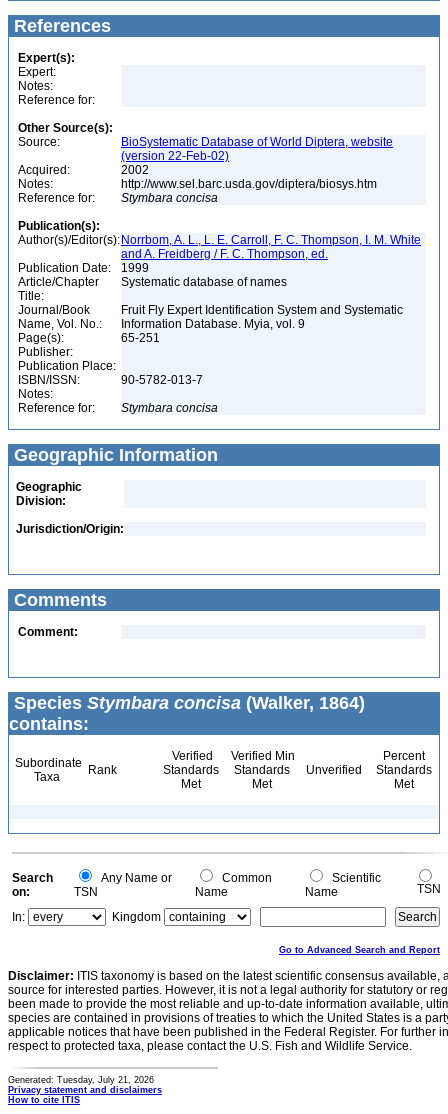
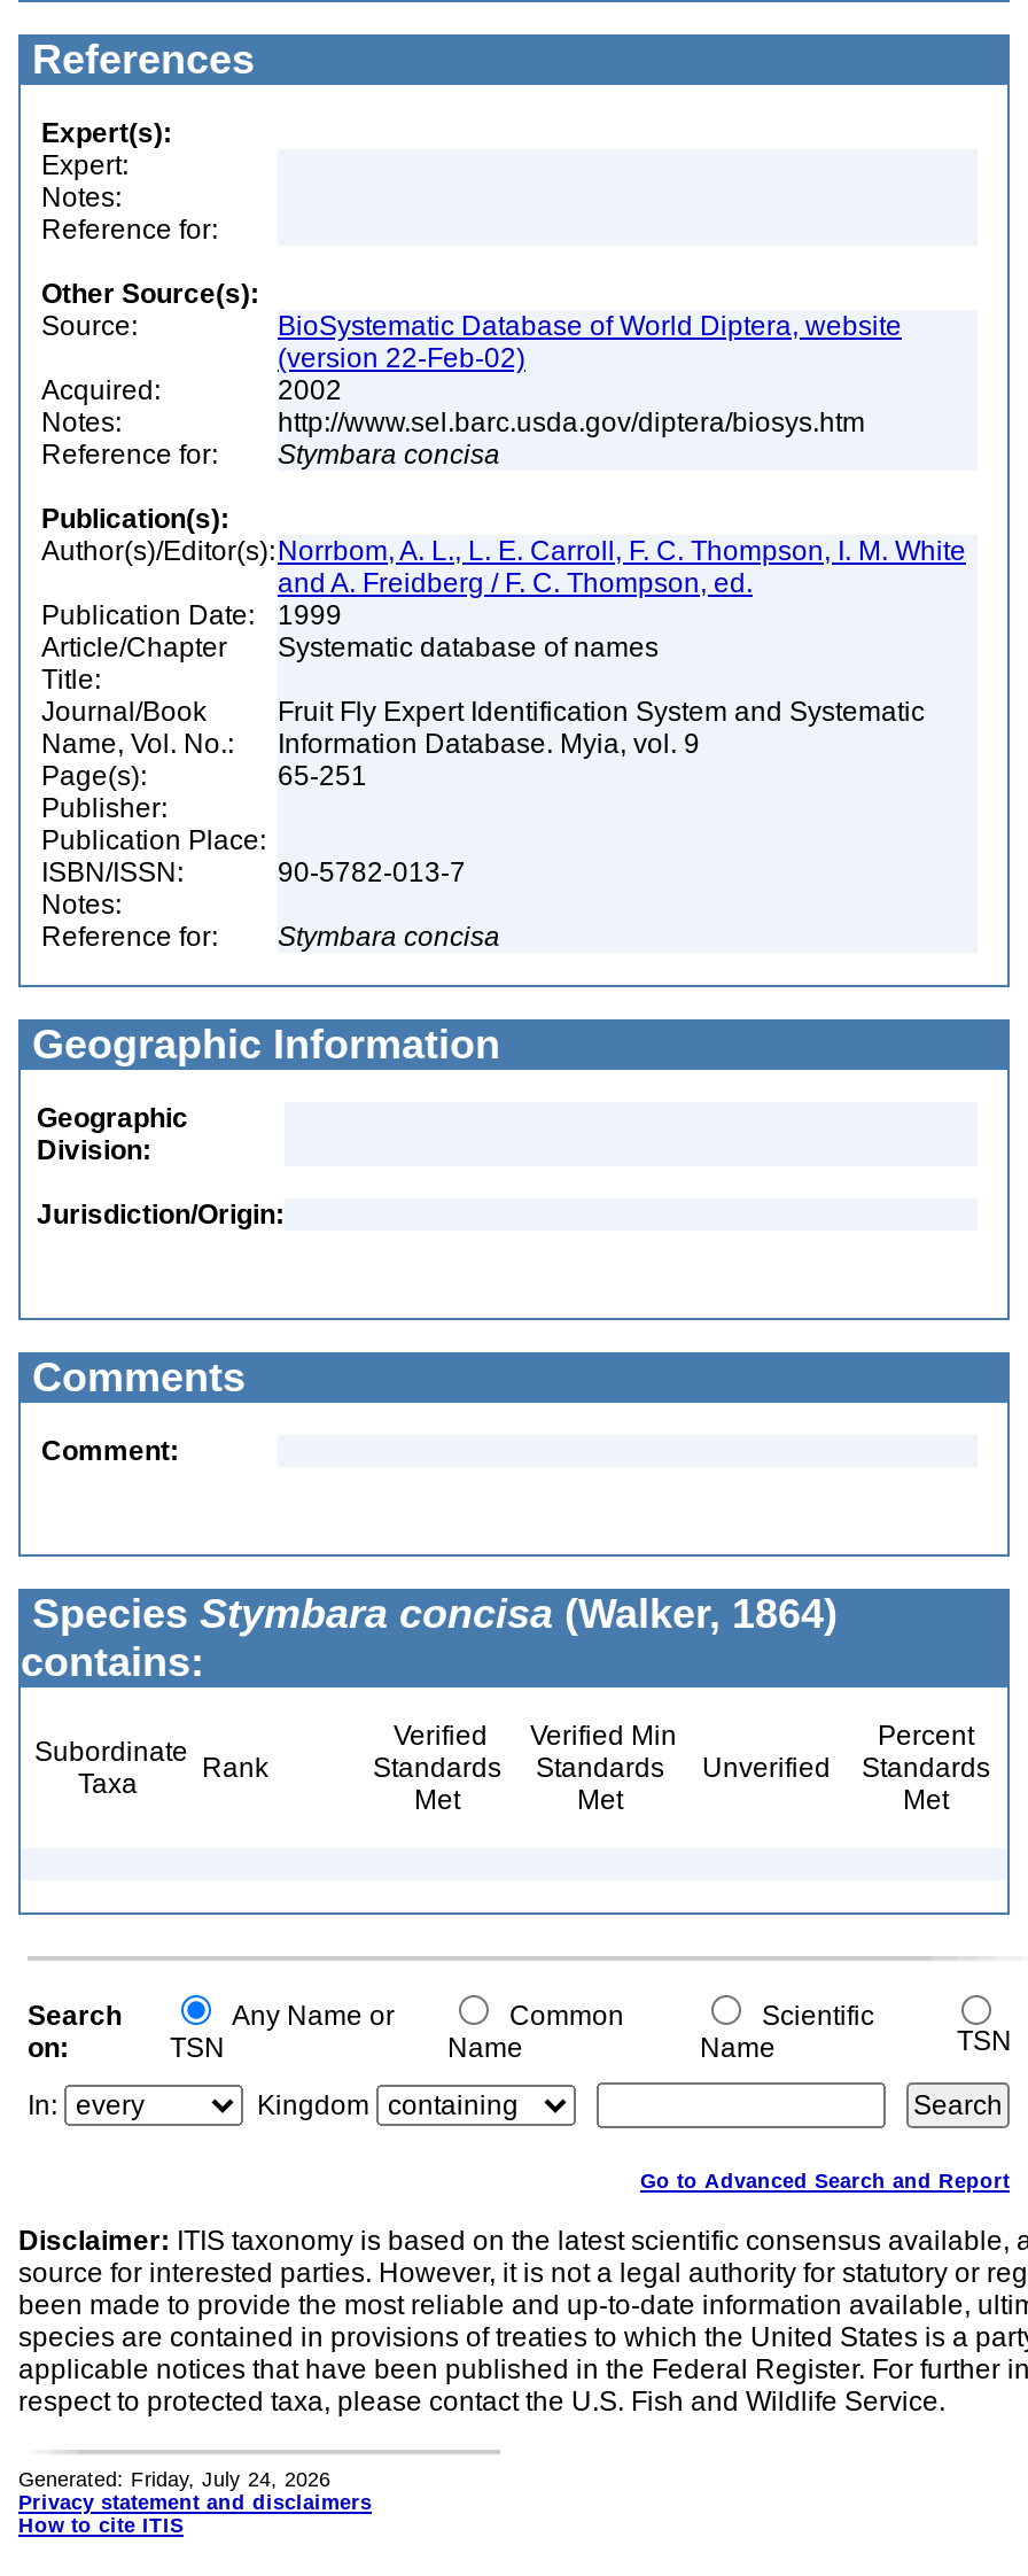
[8,1075,154,1085] Generated: Tuesday, July 21, 2026 -> [18,2468,330,2491] Generated: Friday, July 24, 2026

